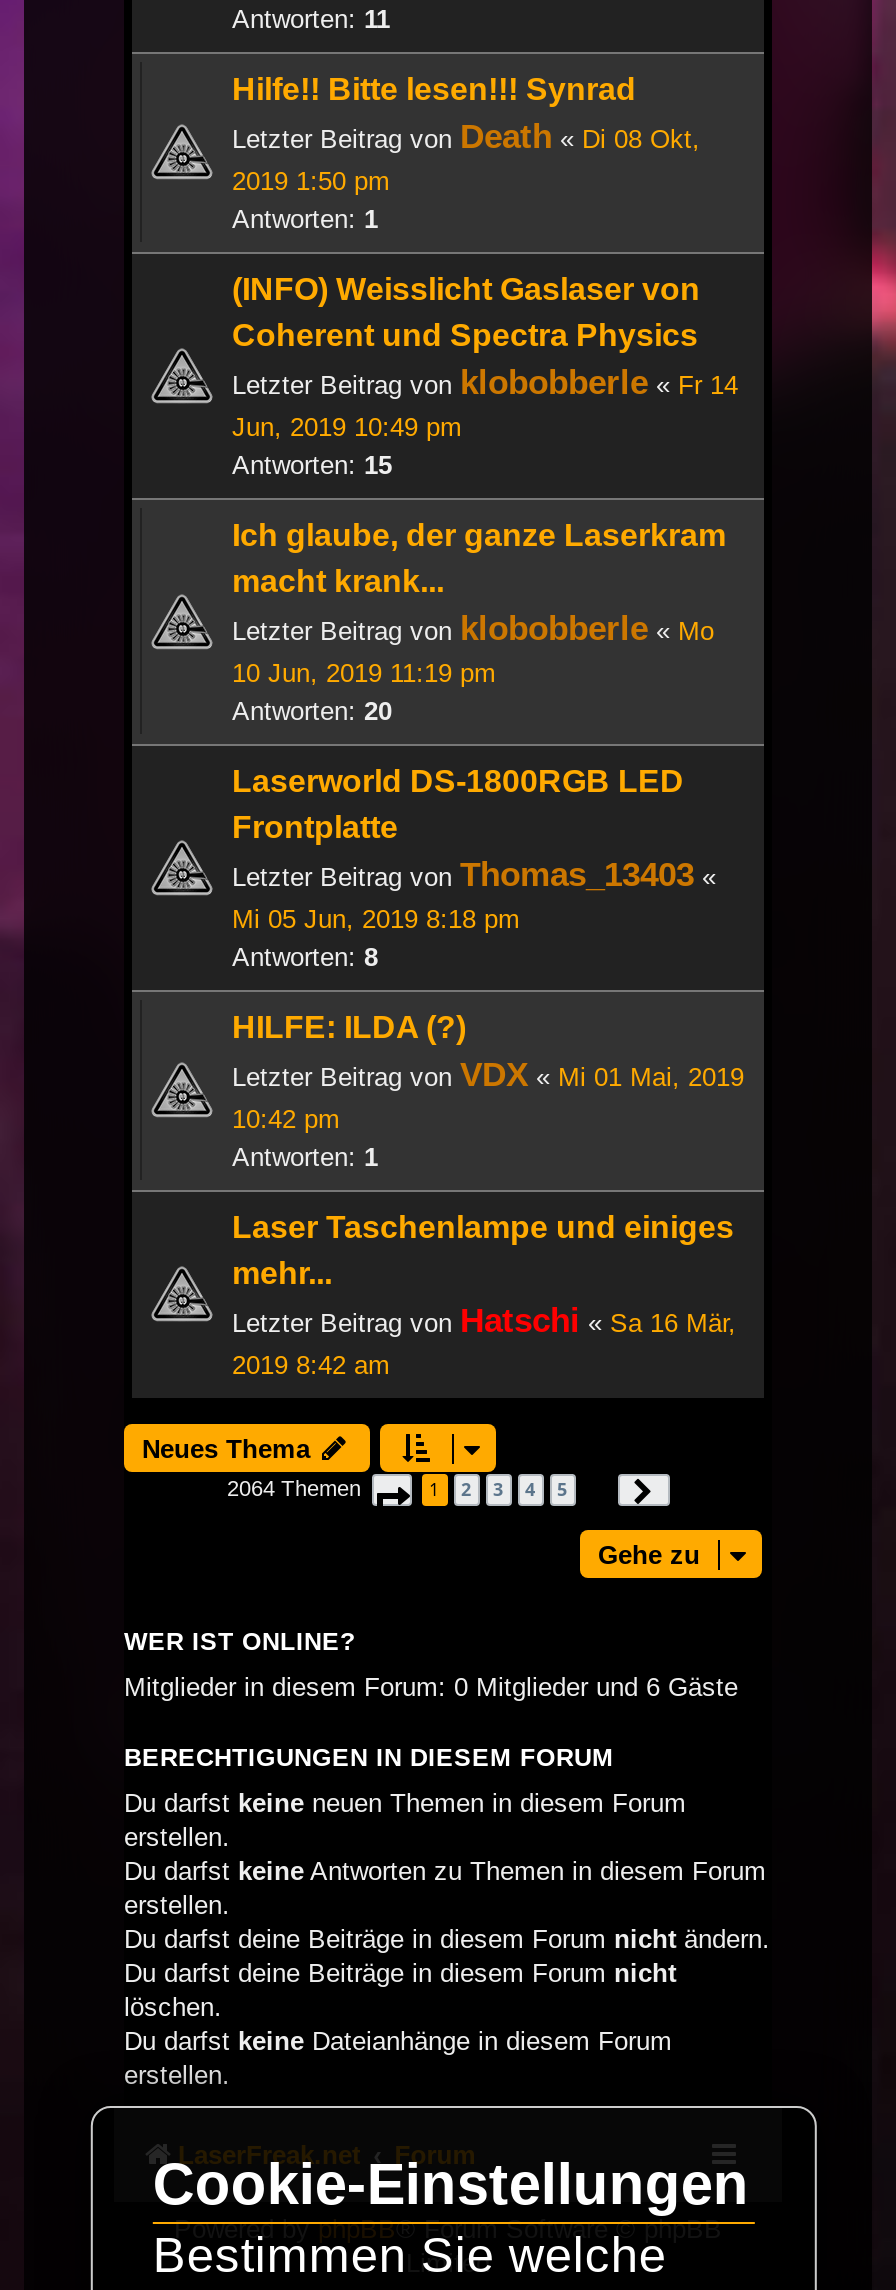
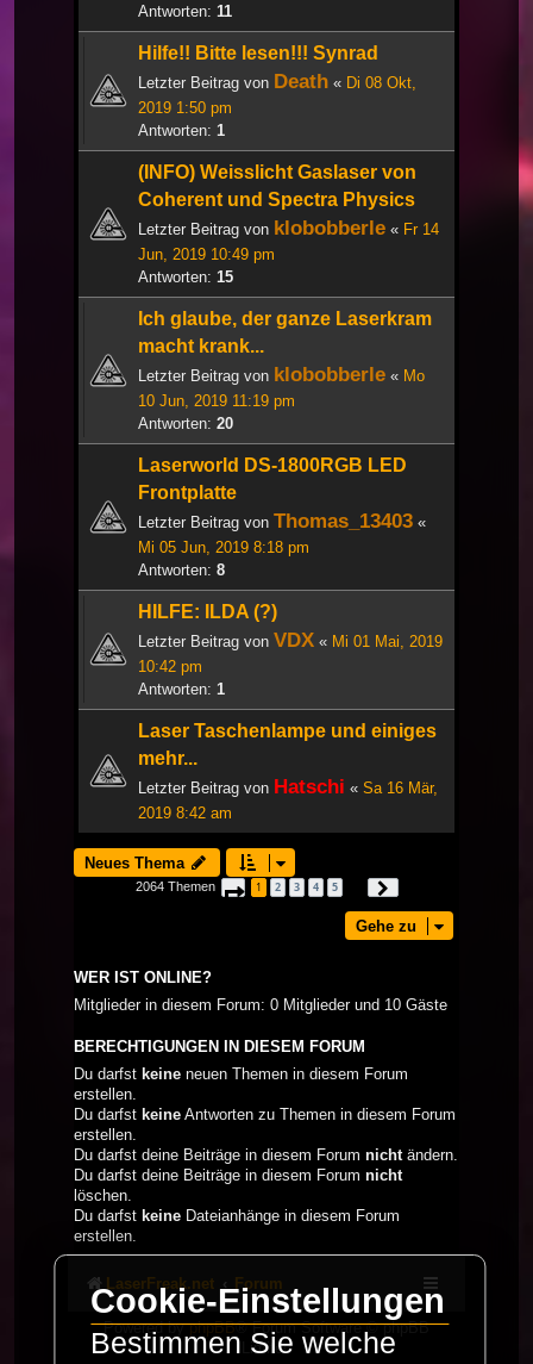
[124,1673,738,1703] Mitglieder in diesem Forum: 0 Mitglieder und 6 Gäste -> [74,996,447,1014] Mitglieder in diesem Forum: 0 Mitglieder und 10 Gäste

